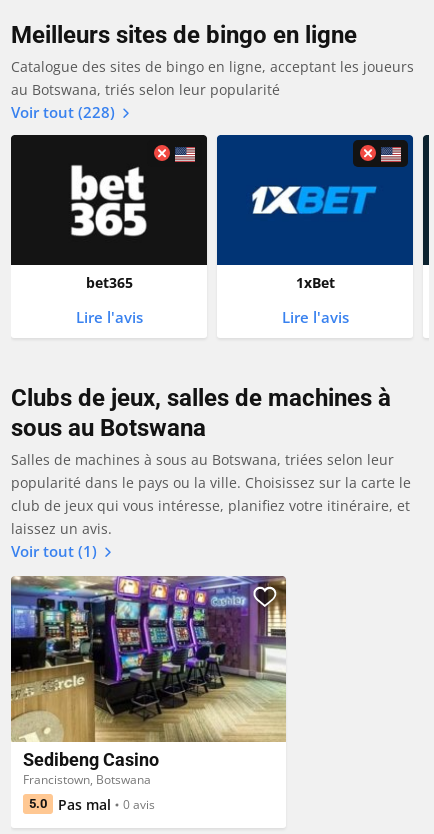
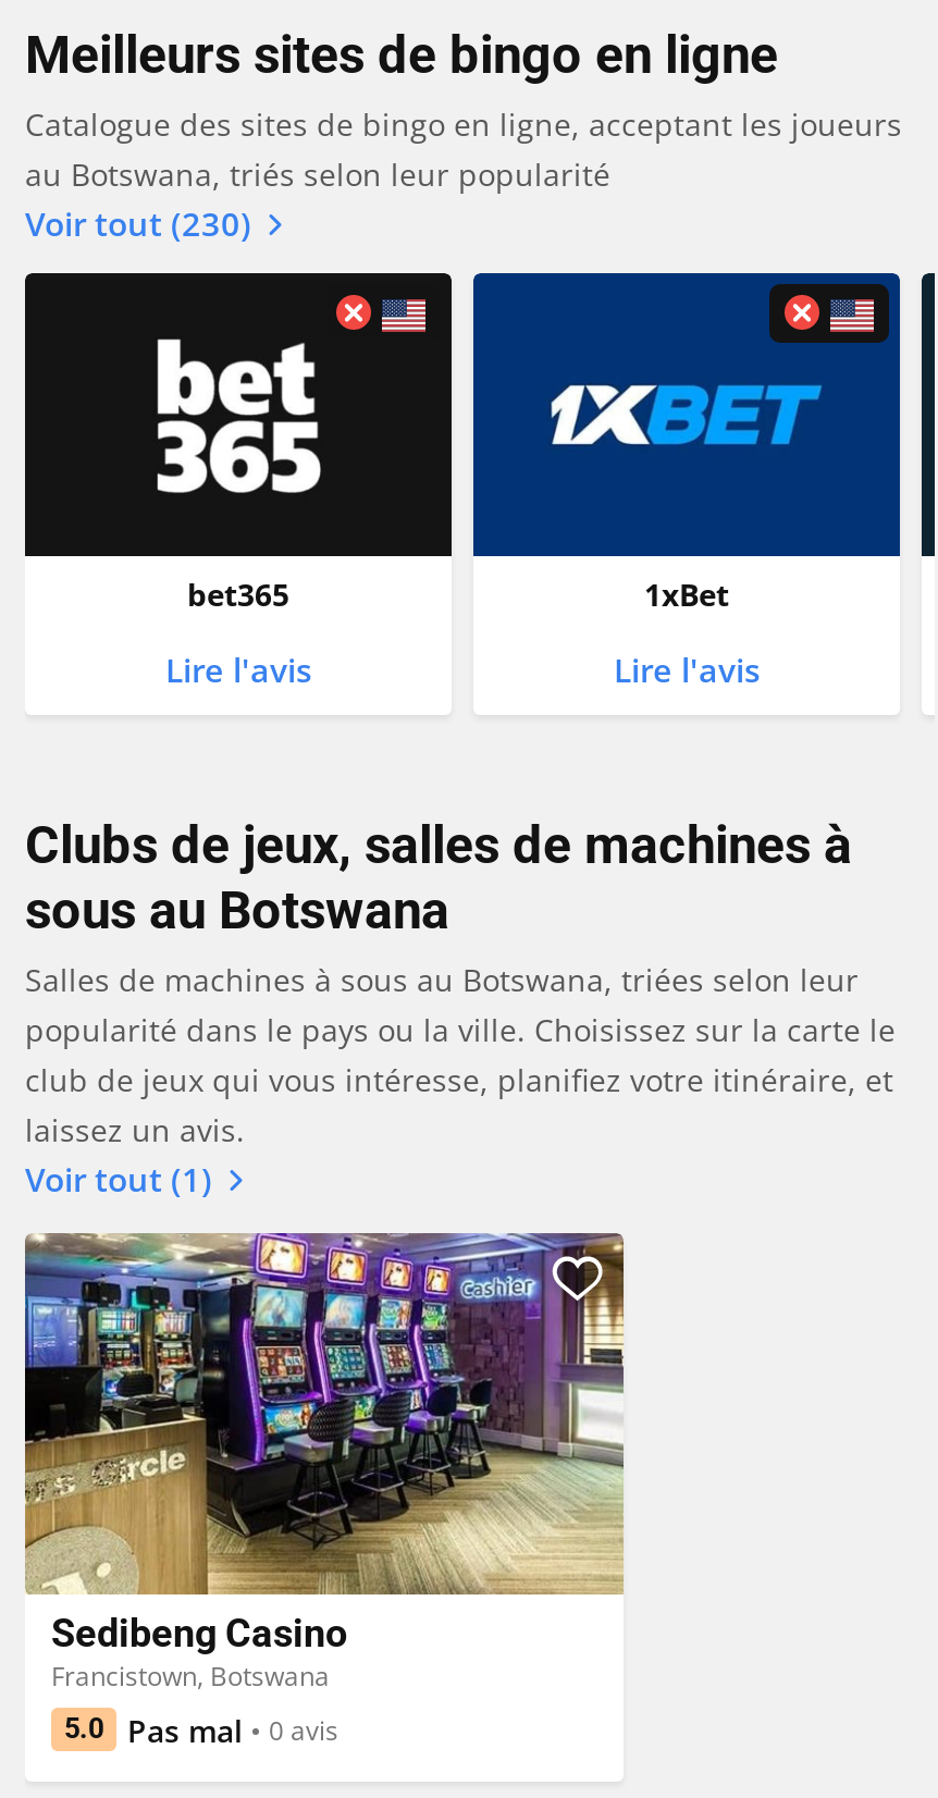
[11,102,119,122] Voir tout (228) -> [25,201,260,245] Voir tout (230)

